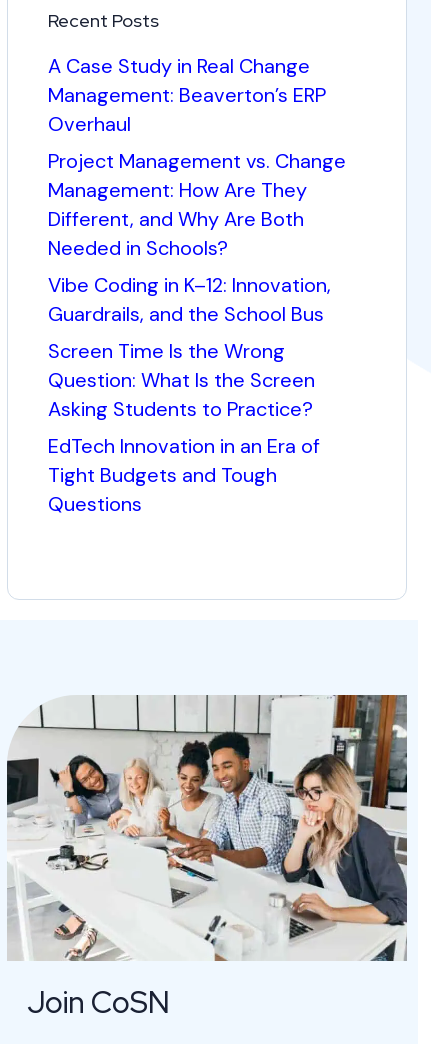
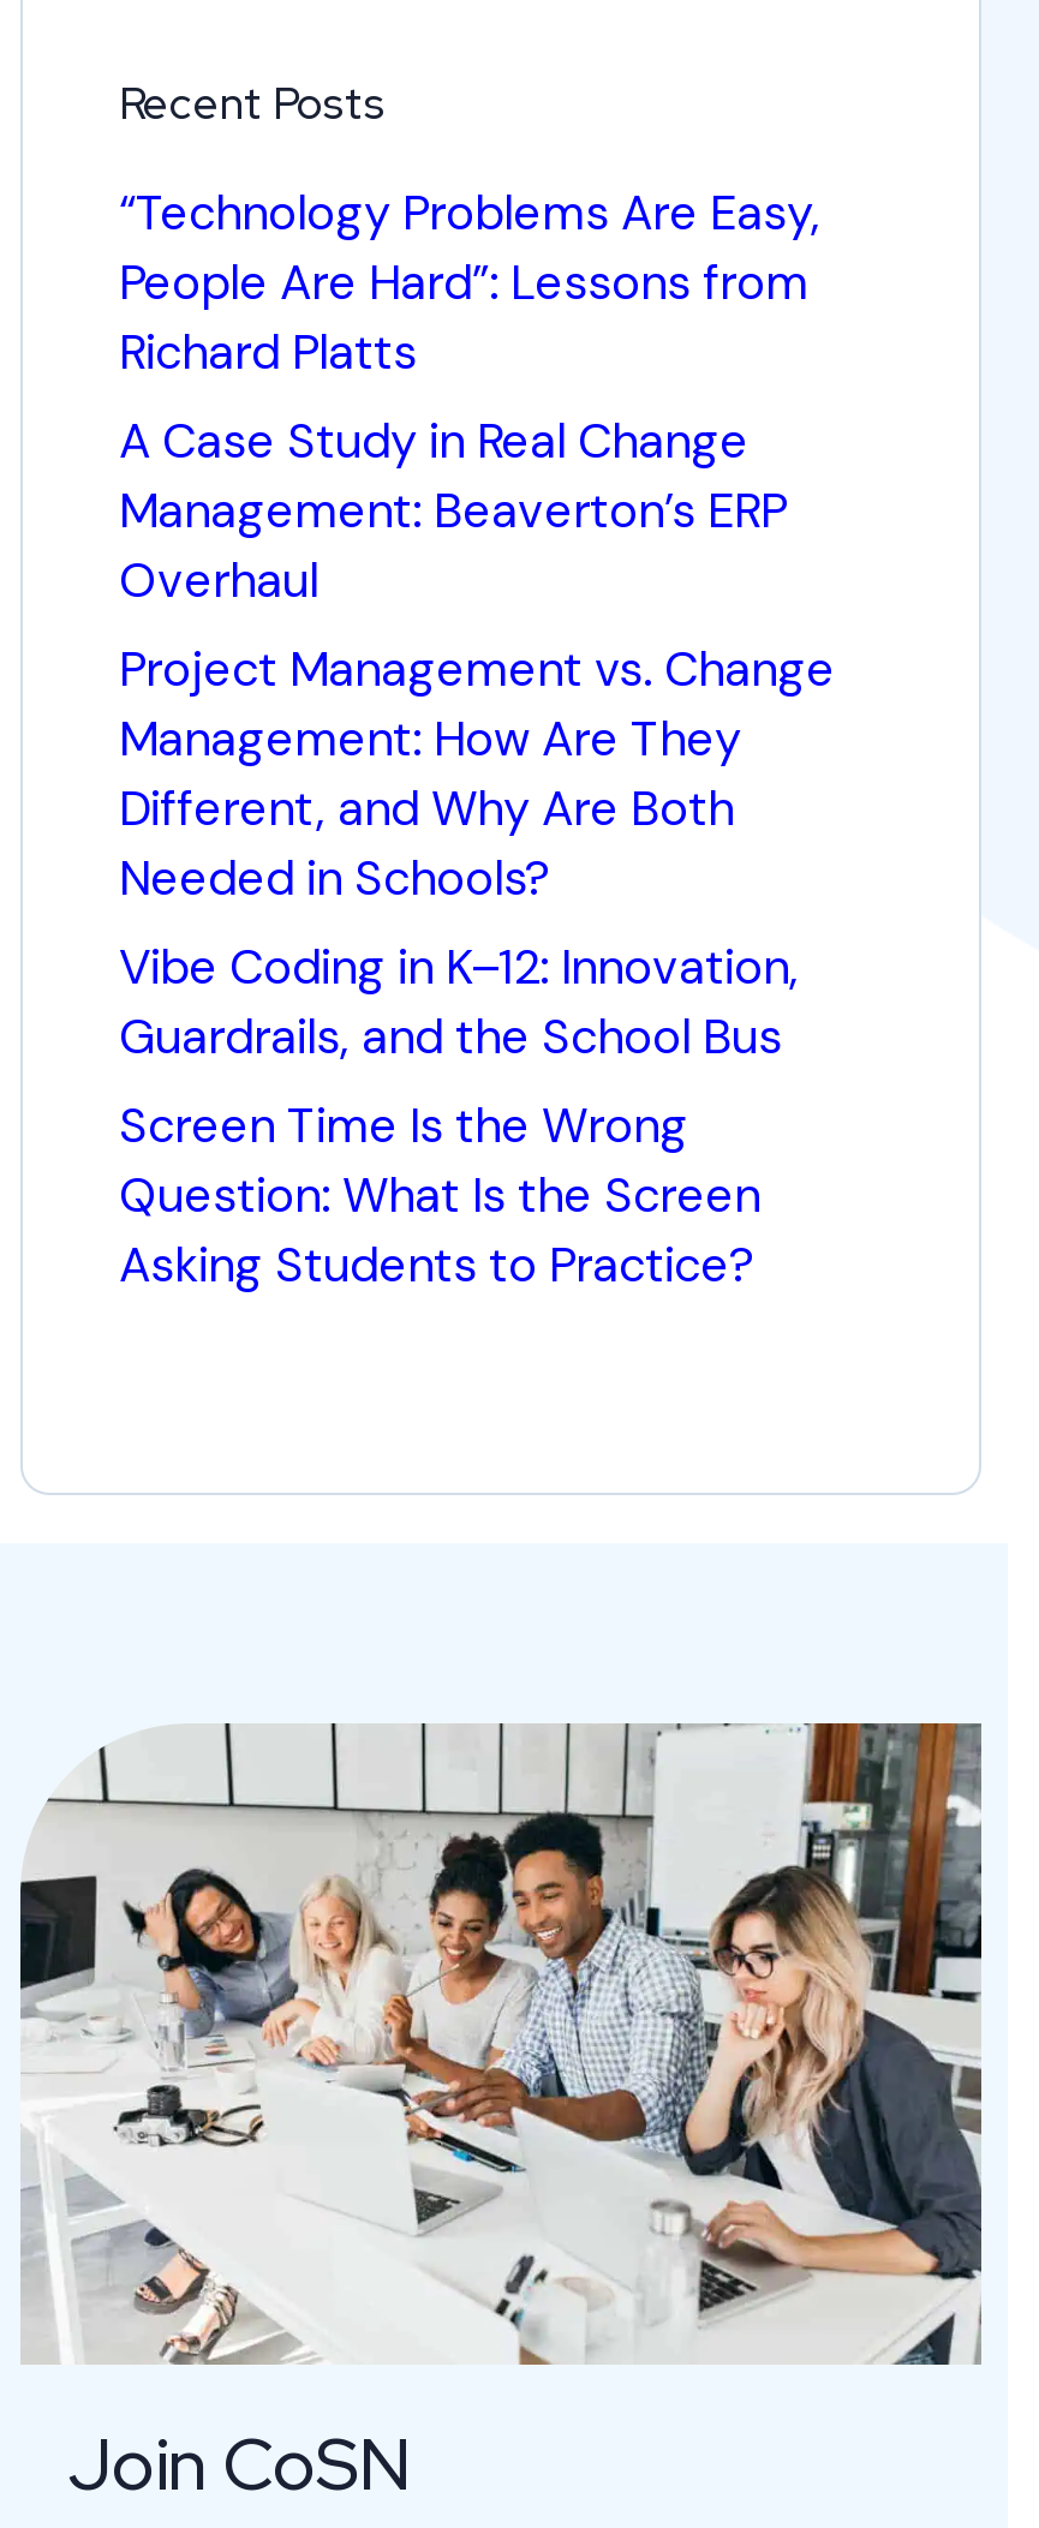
none -> [119,181,820,383] “Technology Problems Are Easy, | People Are Hard”: Lessons from | Richard Platts
moved [48,52,346,421] -> [119,410,835,1296]: A Case Study in Real Change | Management: Beaverton’s ERP | Overhaul | ... | Question: What Is the Screen | Asking Students to Practice?
[48,432,320,516] EdTech Innovation in an Era of | Tight Budgets and Tough | Questions -> none

